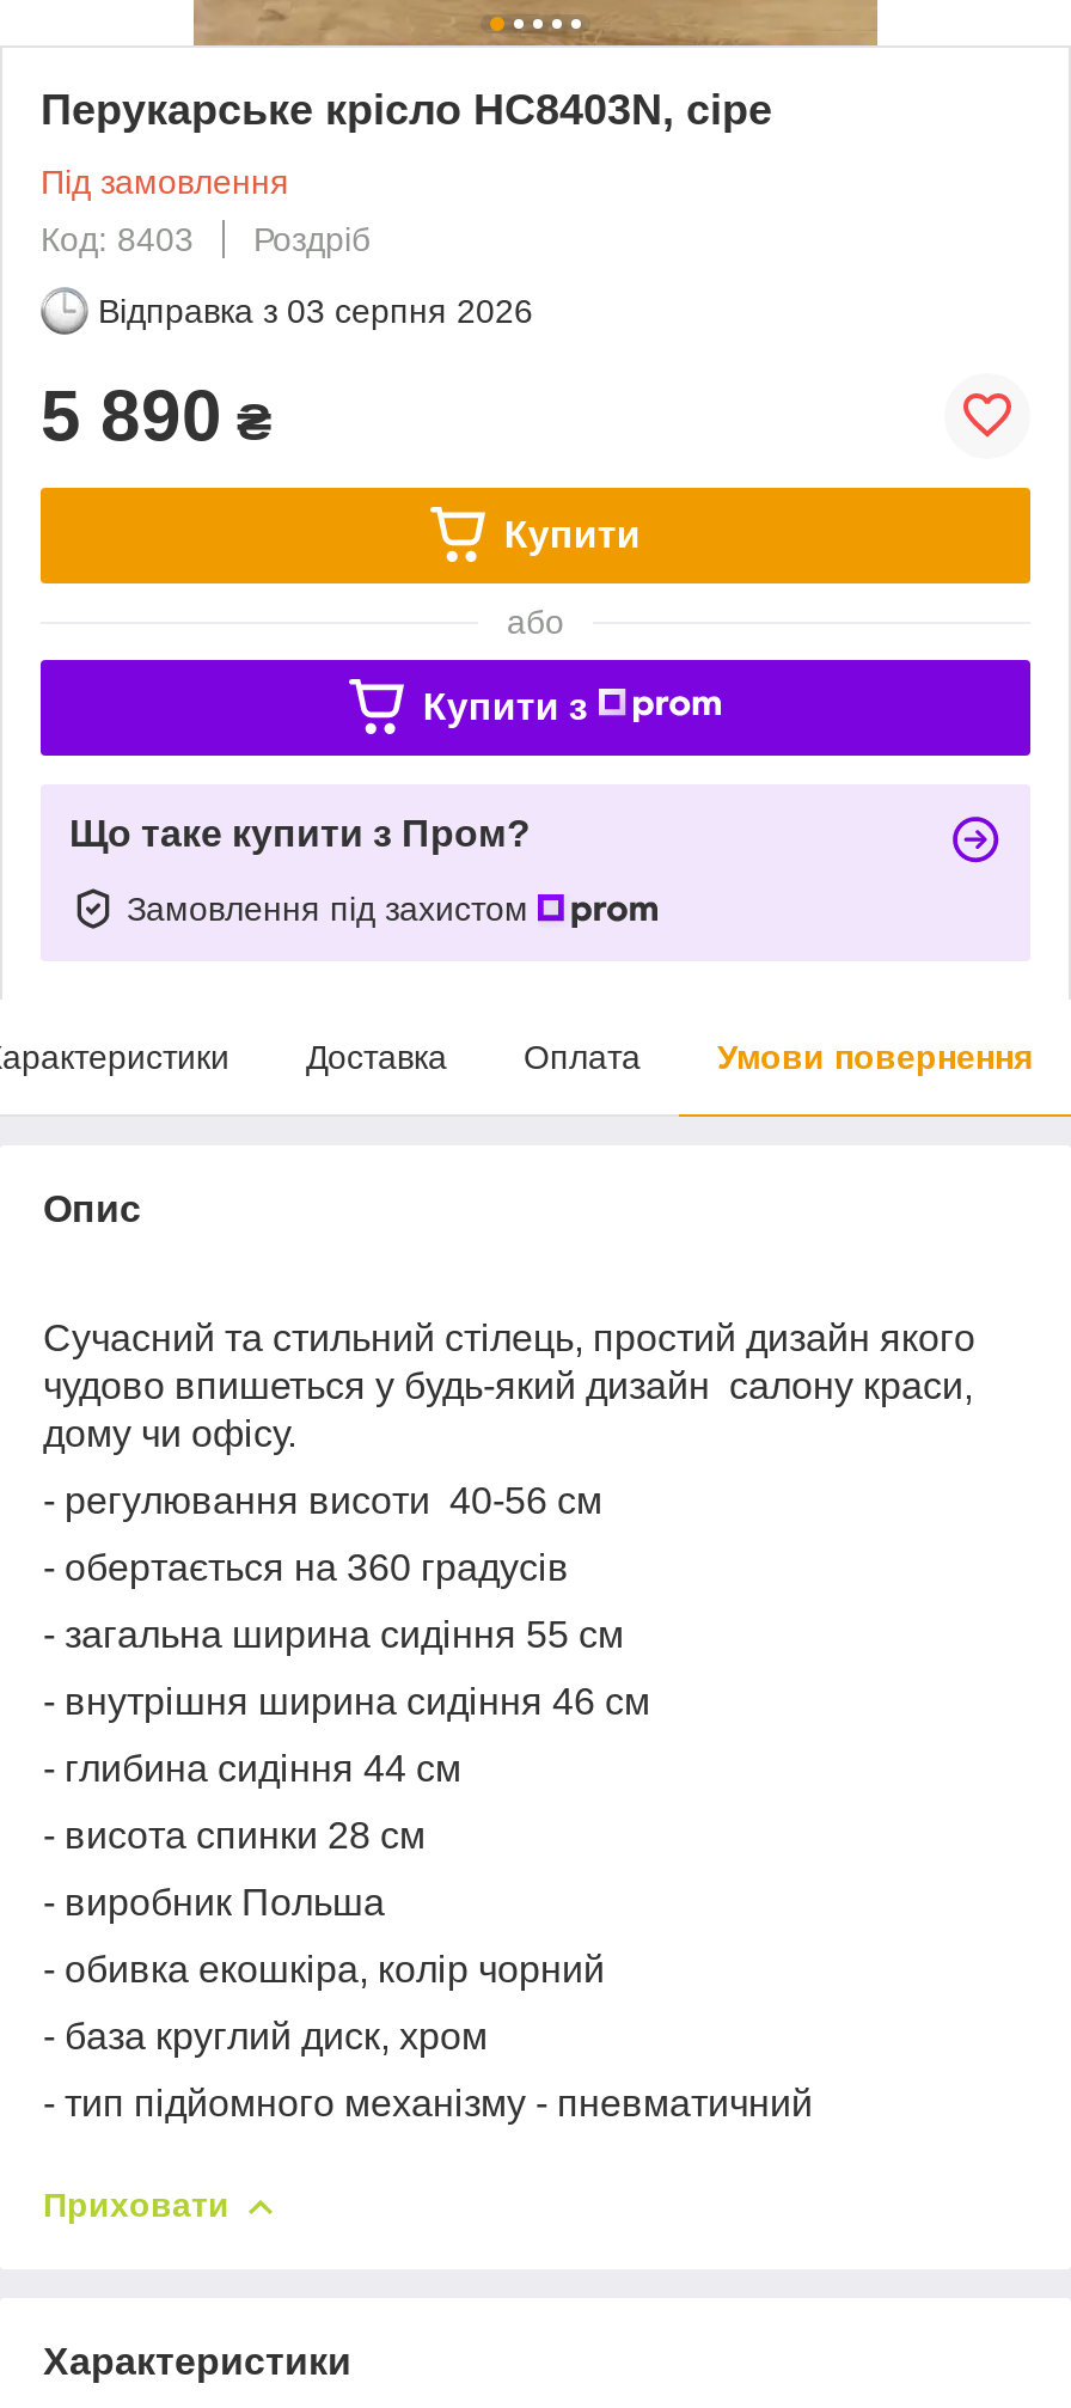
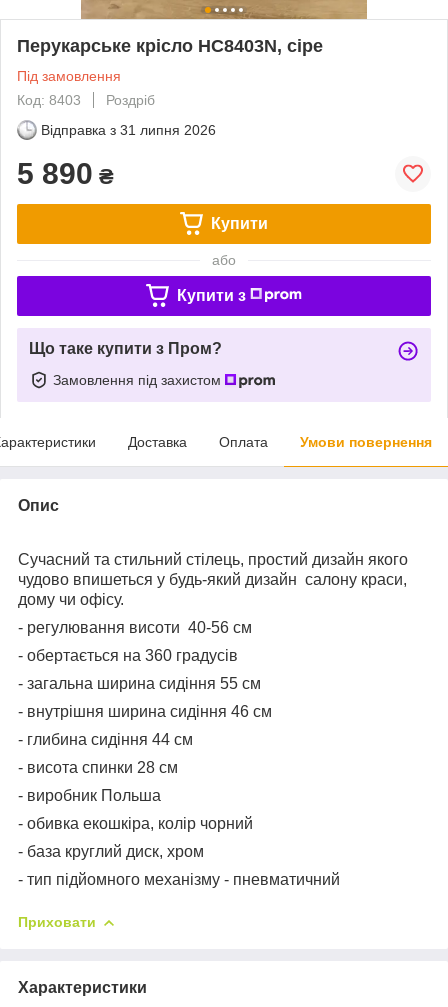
[98,291,533,330] Відправка з 03 серпня 2026 -> [41,122,216,138] Відправка з 31 липня 2026

